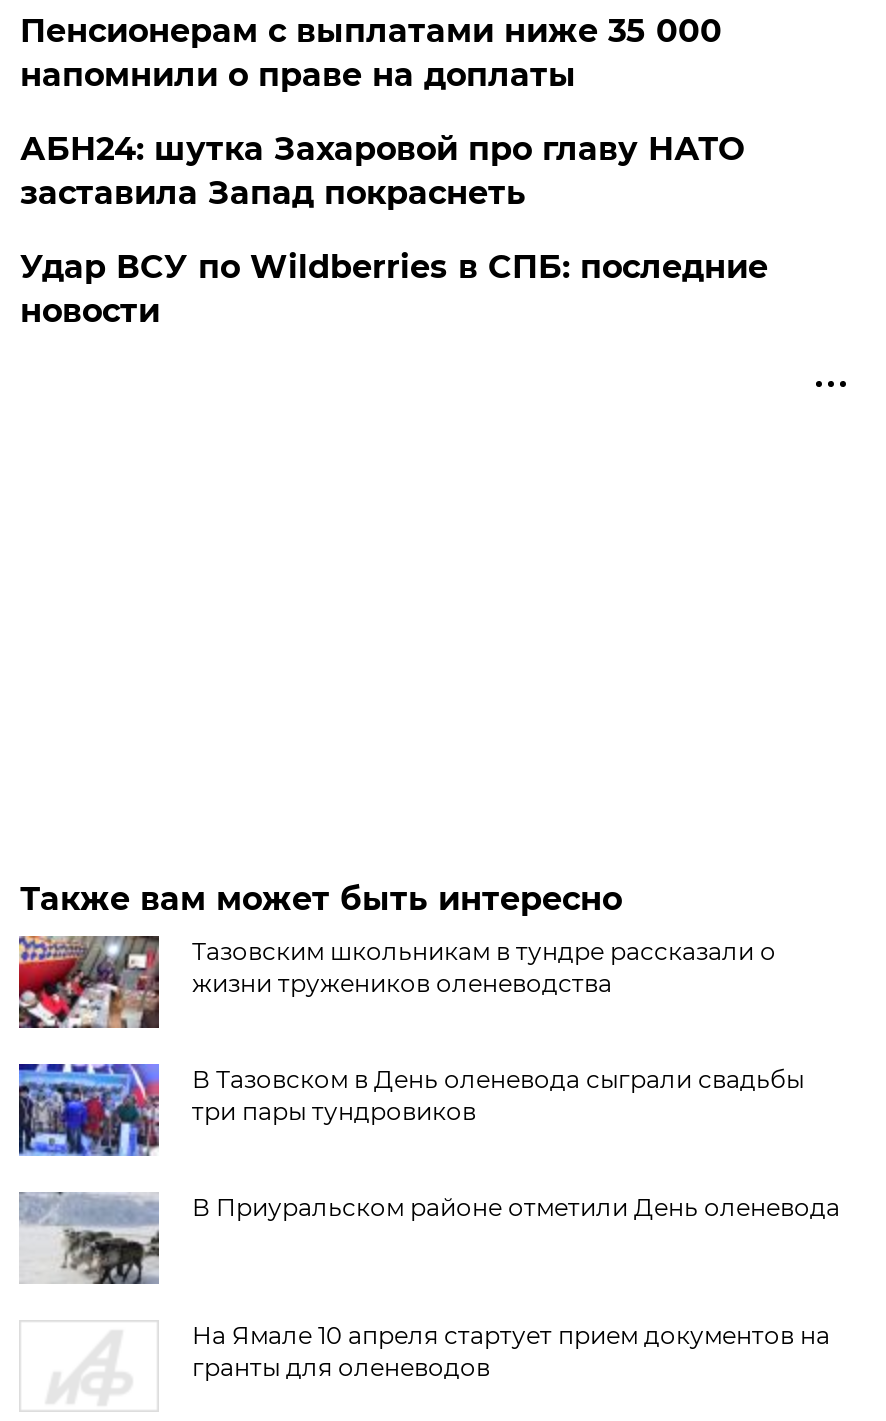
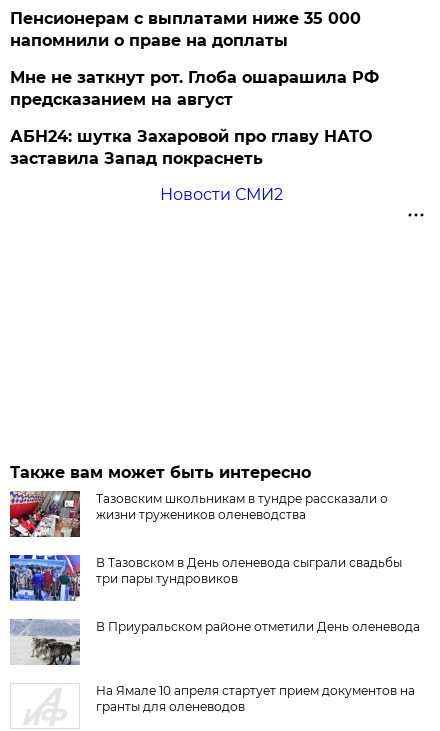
none -> [10,68,379,109] Мне не заткнут рот. Глоба ошарашила РФ | предсказанием на август
moved [20,130,744,212] -> [10,127,372,168]: АБН24: шутка Захаровой про главу НАТО | заставила Запад покраснеть
[20,248,768,330] Удар ВСУ по Wildberries в СПБ: последние | новости -> [160,185,283,204] Новости СМИ2

